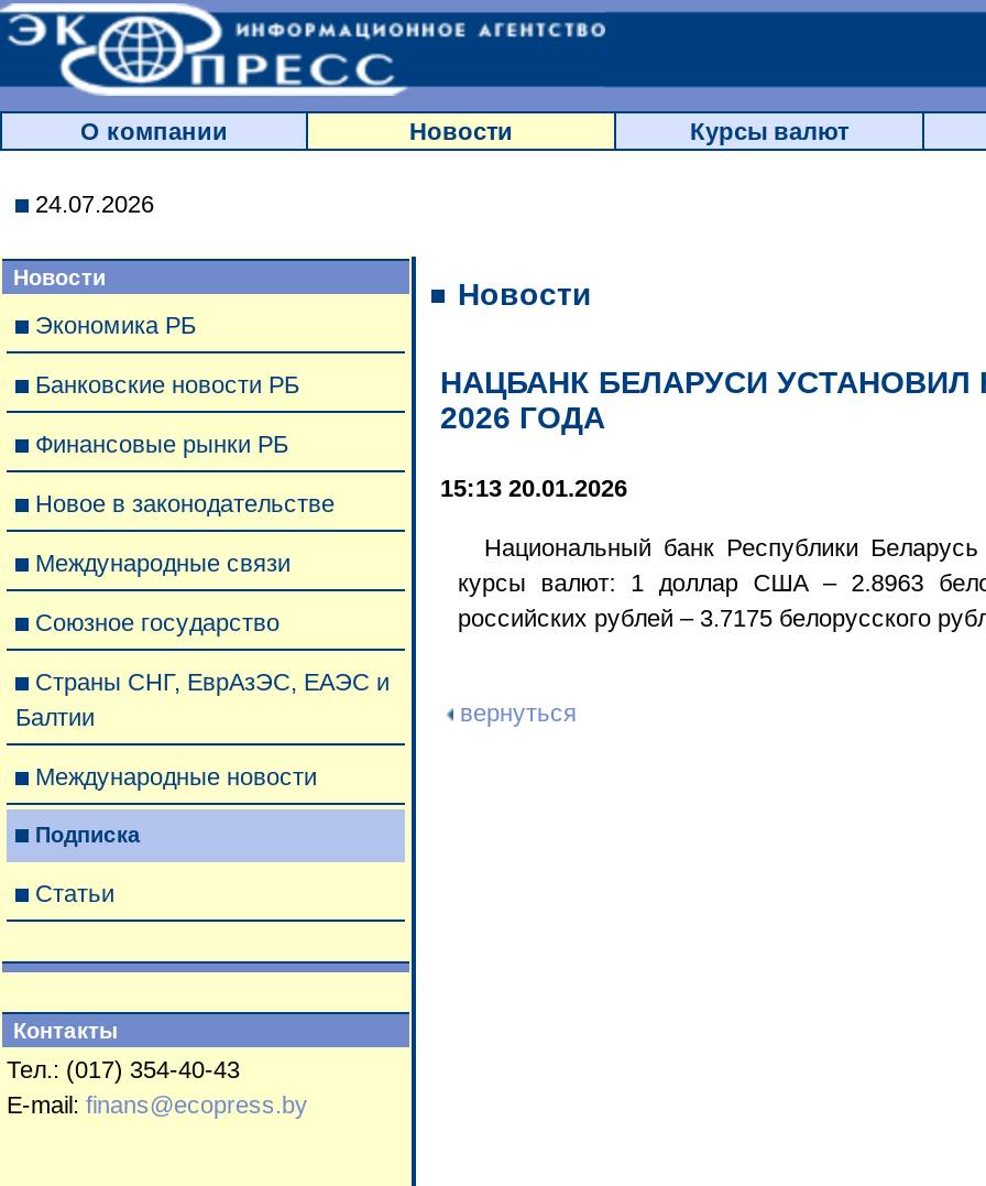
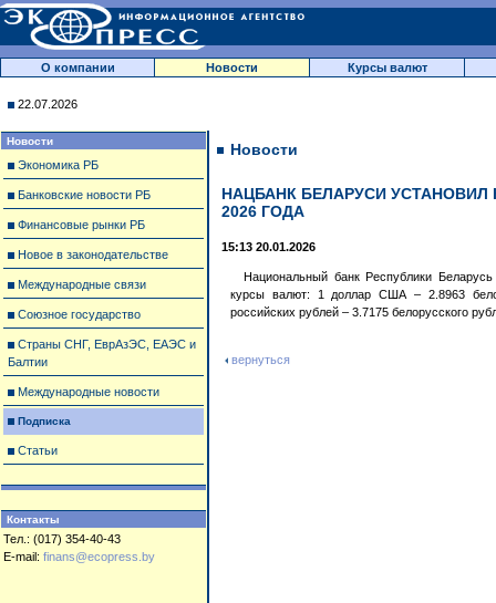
[35,191,154,217] 24.07.2026 -> [18,97,77,111] 22.07.2026

